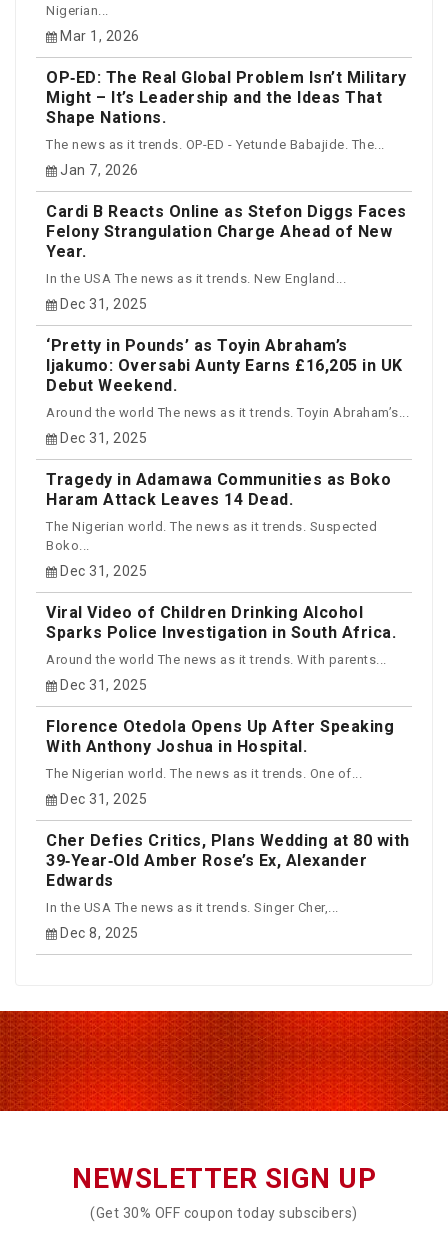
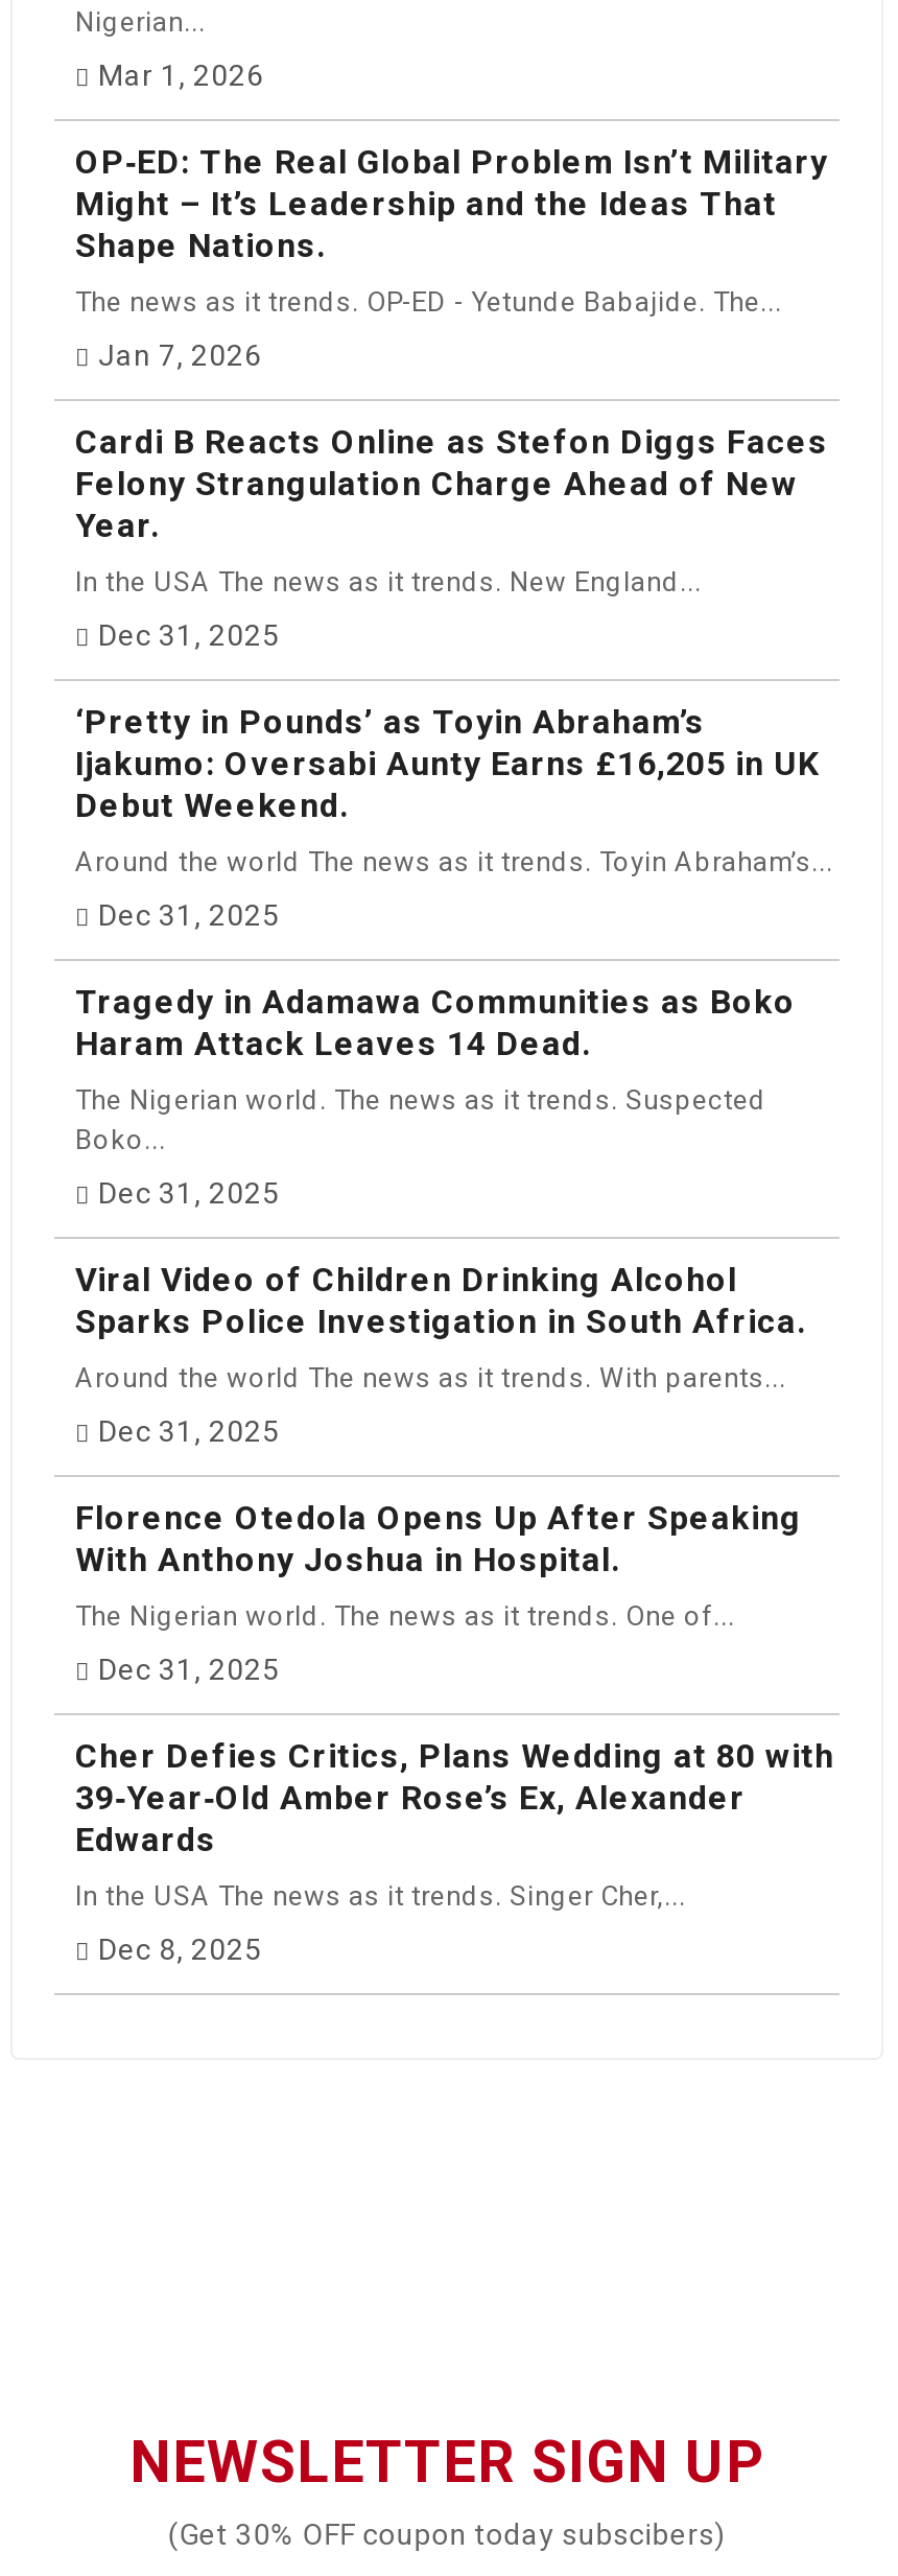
[3,1010,445,1112] [image] -> none

